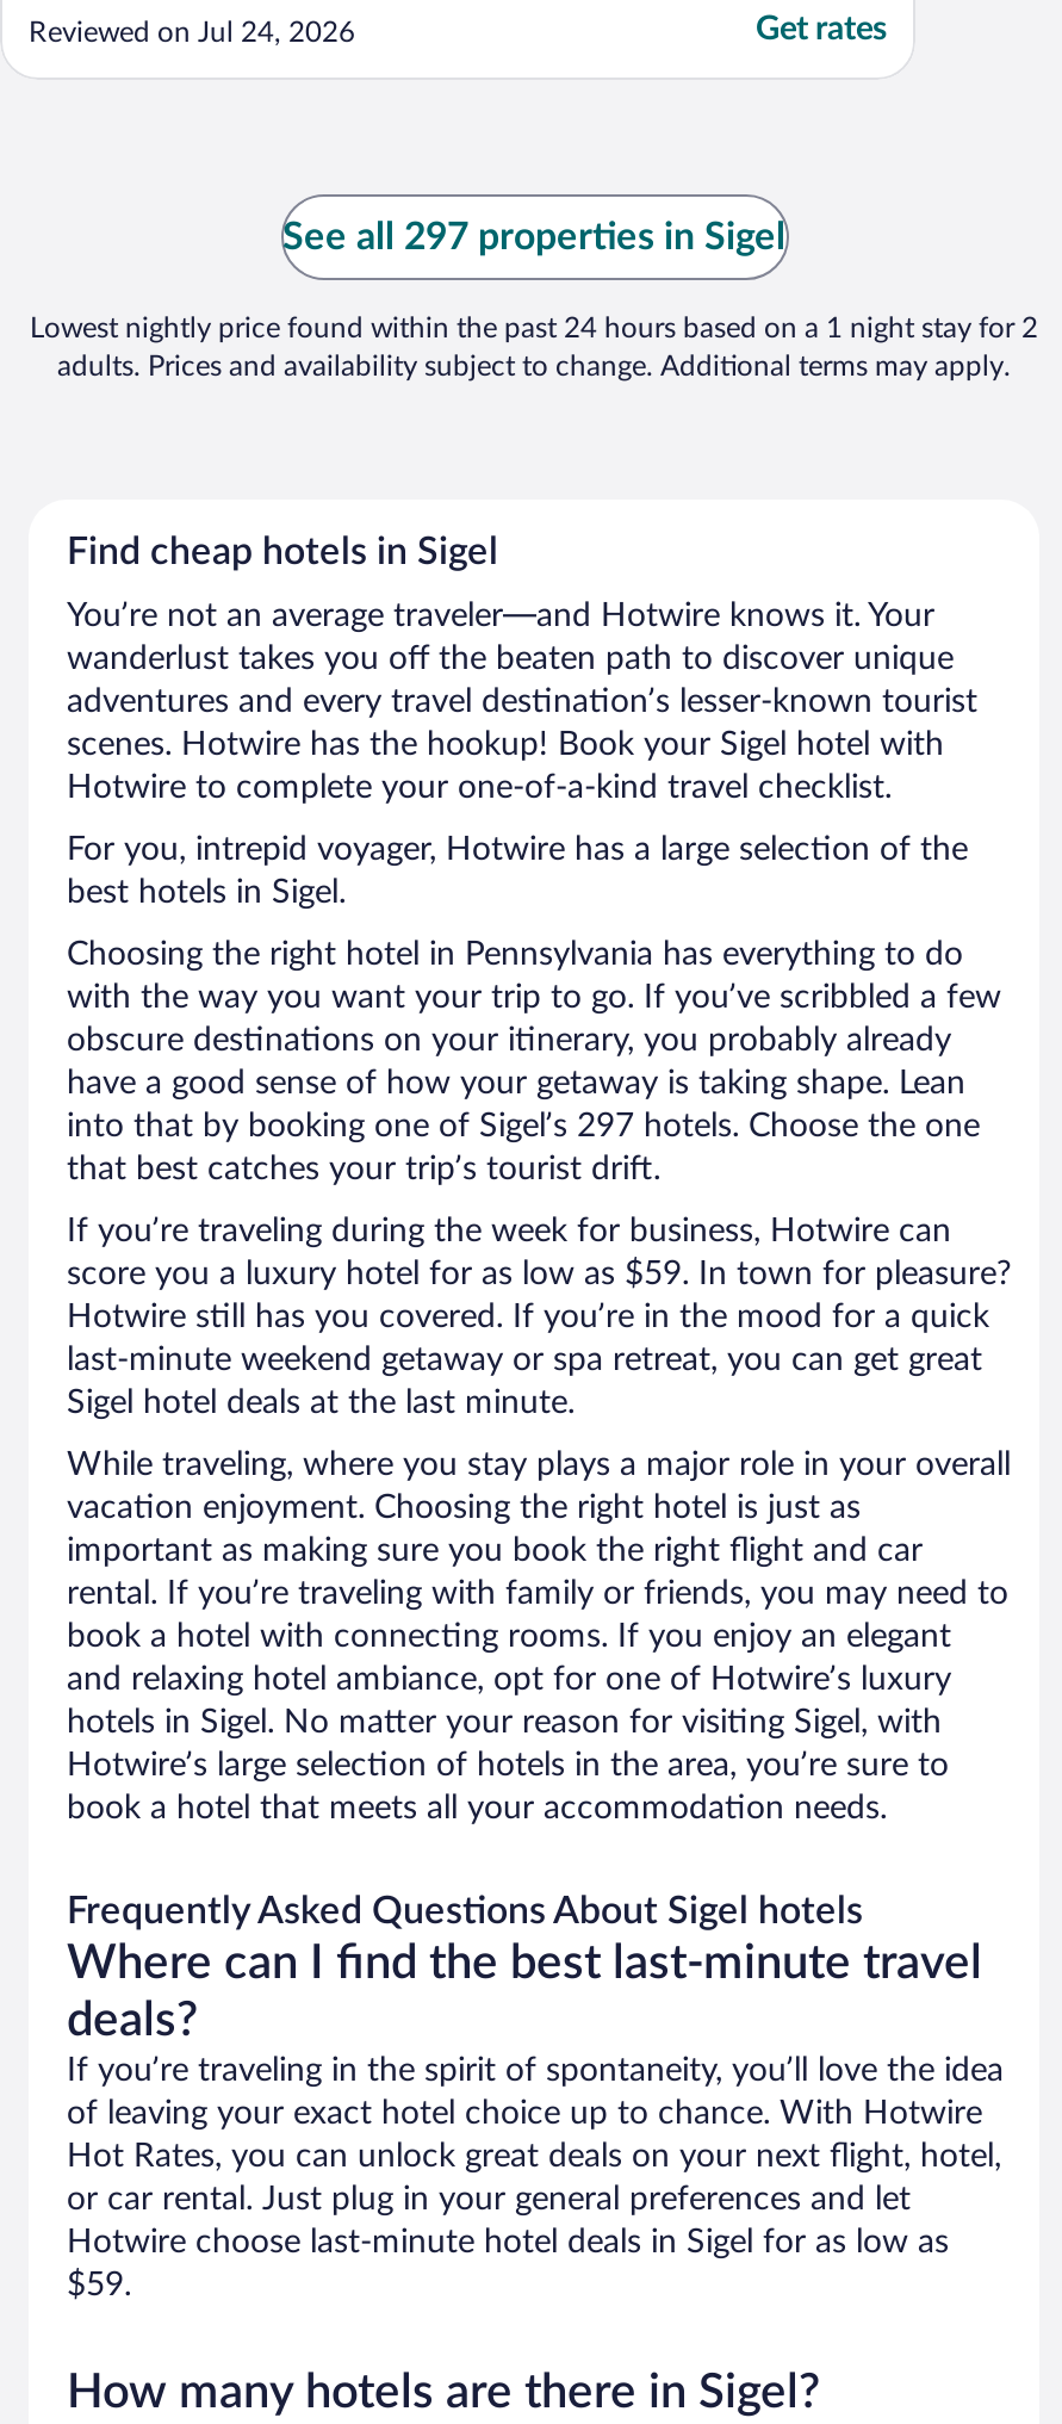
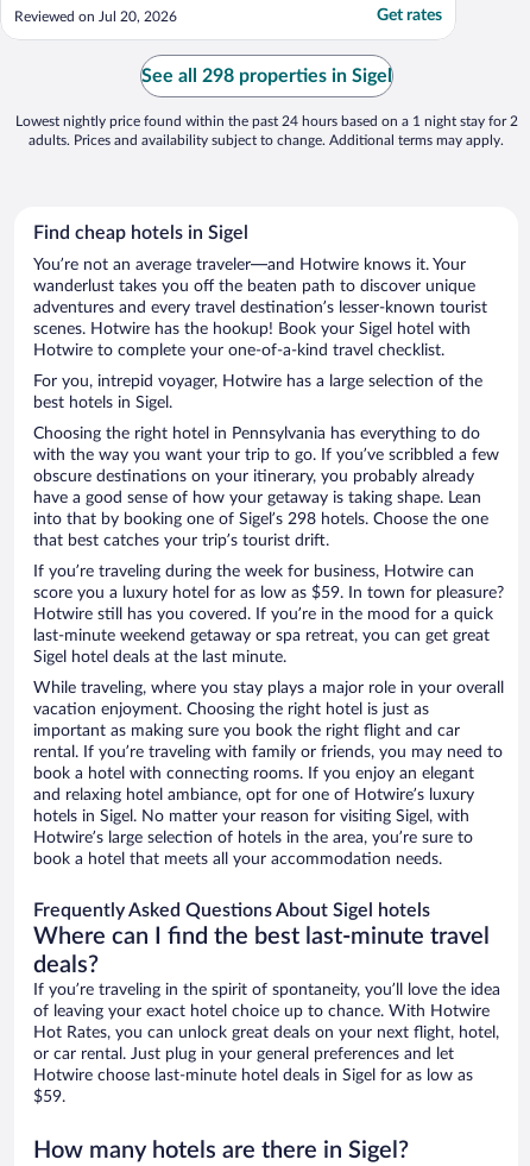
[29,18,355,47] Reviewed on Jul 24, 2026 -> [14,10,177,24] Reviewed on Jul 20, 2026
[282,219,785,257] See all 297 properties in Sigel -> [141,67,392,86] See all 298 properties in Sigel
[67,1111,980,1144] into that by booking one of Sigel’s 297 hotels. Choose the one -> [33,511,488,528] into that by booking one of Sigel’s 298 hotels. Choose the one

